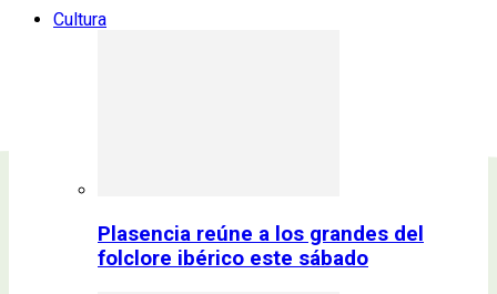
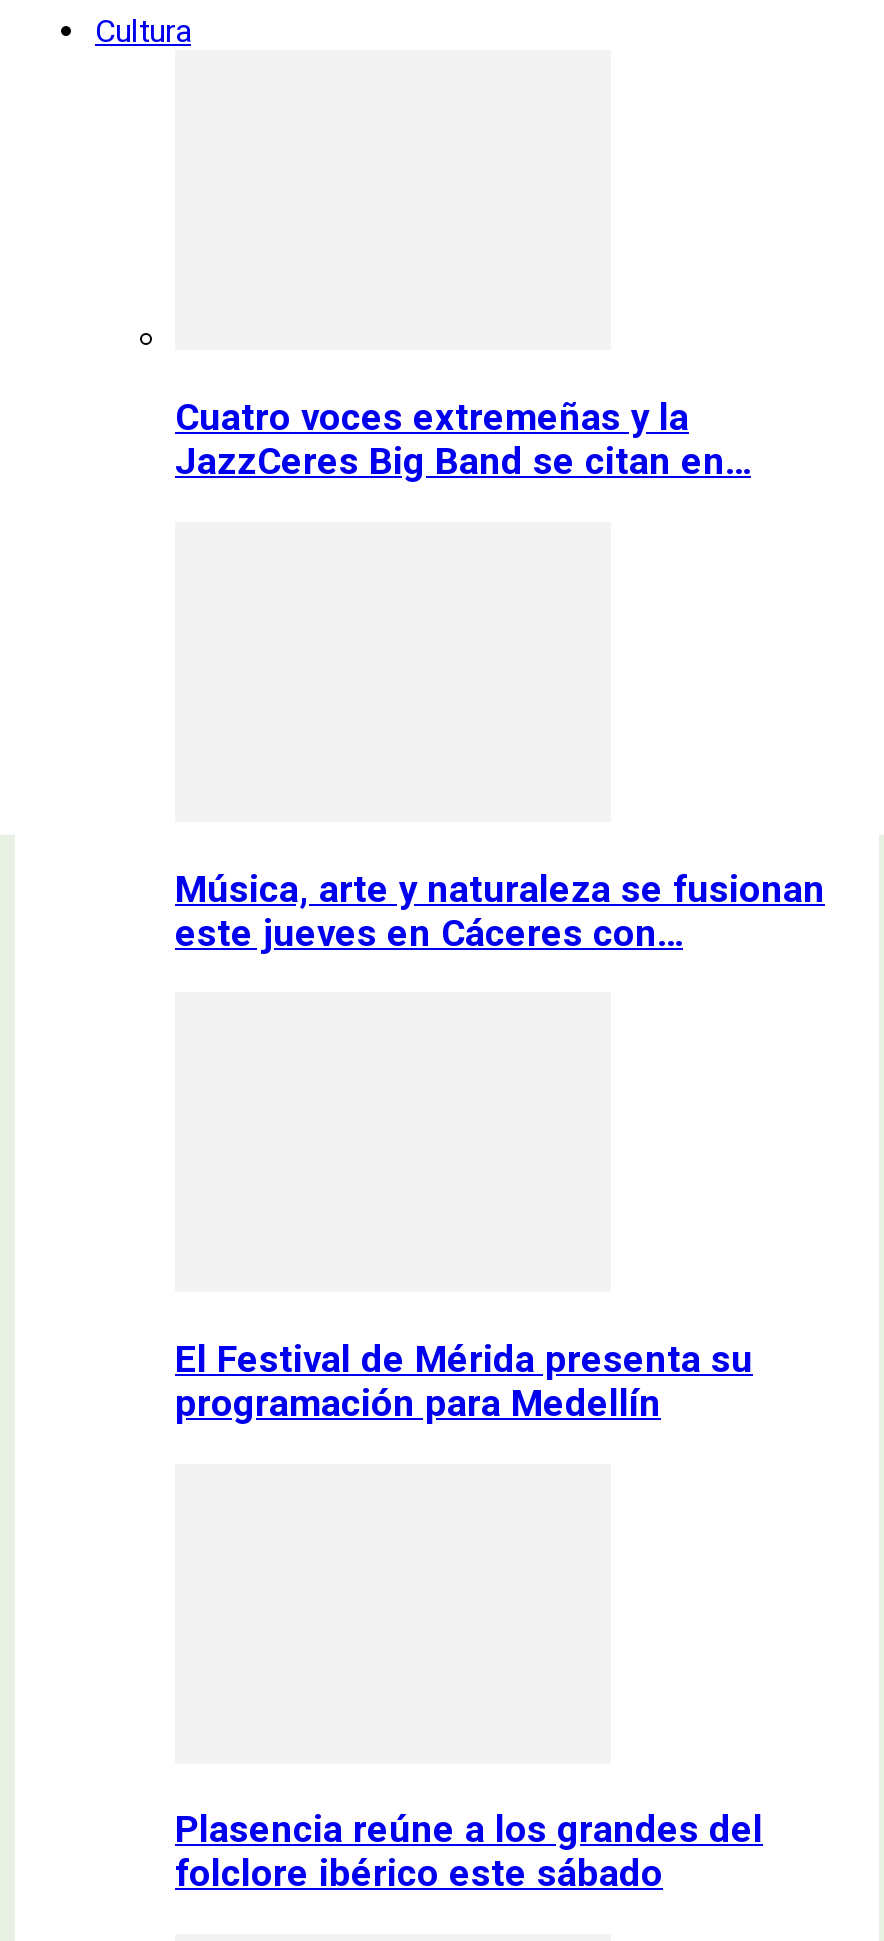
none -> [175,396,751,484] Cuatro voces extremeñas y la | JazzCeres Big Band se citan en…
none -> [175,867,825,955] Música, arte y naturaleza se fusionan | este jueves en Cáceres con…
none -> [175,1338,753,1426] El Festival de Mérida presenta su | programación para Medellín

